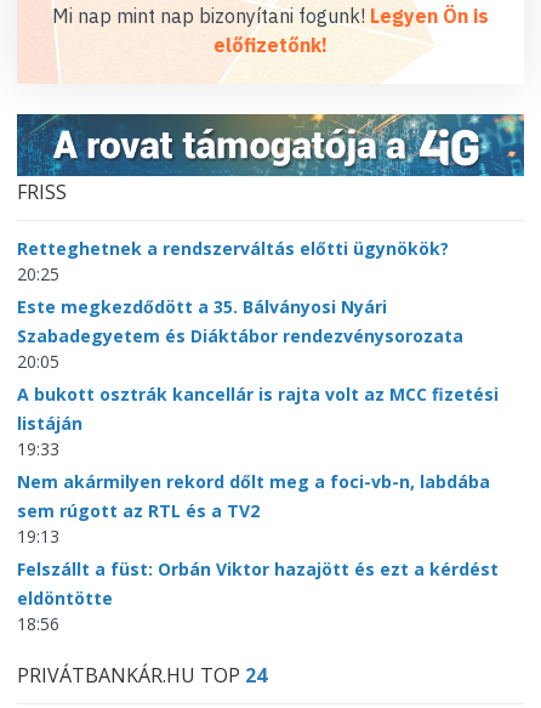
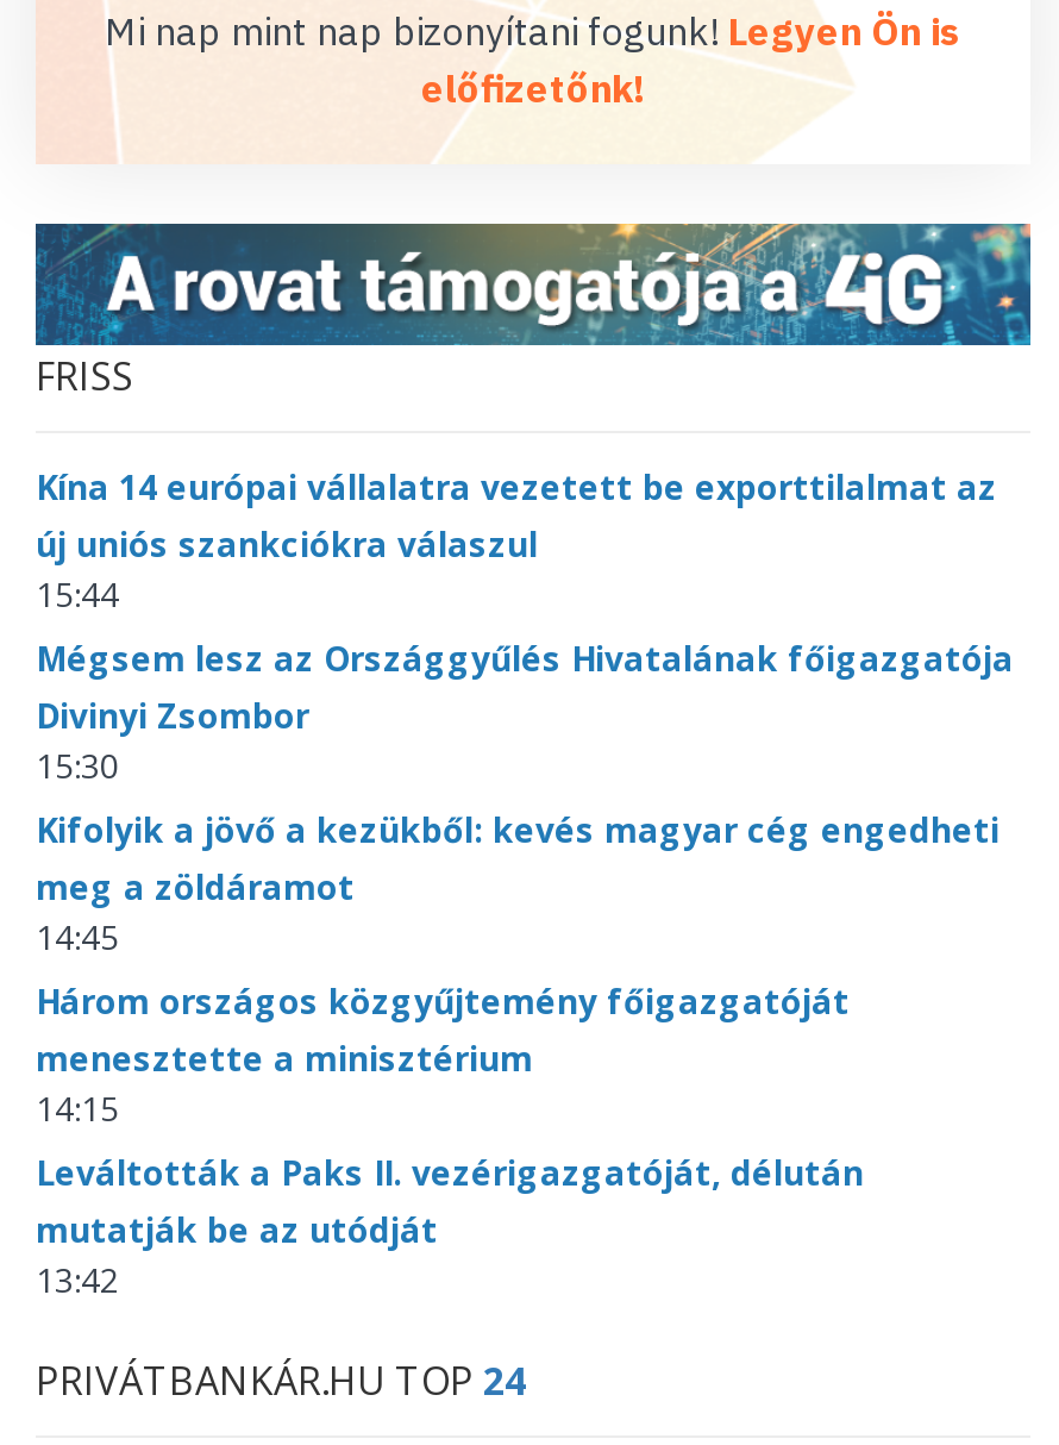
[17,237,499,635] Retteghetnek a rendszerváltás előtti ügynökök? | 20:25 | Este megkezdődött a 35. Bálványosi Nyári | Szabadegyetem és Diáktábor rendezvénysorozata | 20:05 | A bukott osztrák kancellár is rajta volt az MCC fizetési | listáján | 19:33 | Nem akármilyen rekord dőlt meg a foci-vb-n, labdába | sem rúgott az RTL és a TV2 | 19:13 | Felszállt a füst: Orbán Viktor hazajött és ezt a kérdést | eldöntötte | 18:56 -> [36,465,1014,1303] Kína 14 európai vállalatra vezetett be exporttilalmat az | új uniós szankciókra válaszul | 15:44 | Mégsem lesz az Országgyűlés Hivatalának főigazgatója | Divinyi Zsombor | 15:30 | Kifolyik a jövő a kezükből: kevés magyar cég engedheti | meg a zöldáramot | 14:45 | Három országos közgyűjtemény főigazgatóját | menesztette a minisztérium | 14:15 | Leváltották a Paks II. vezérigazgatóját, délután | mutatják be az utódját | 13:42

